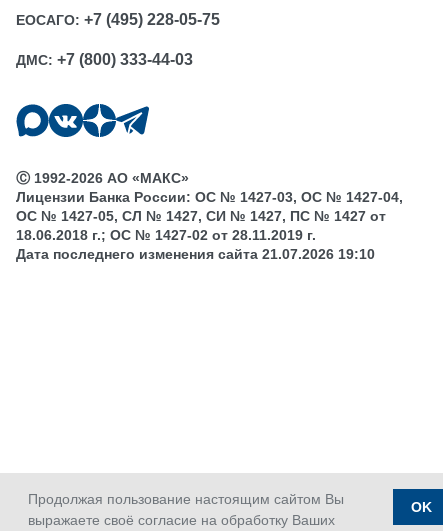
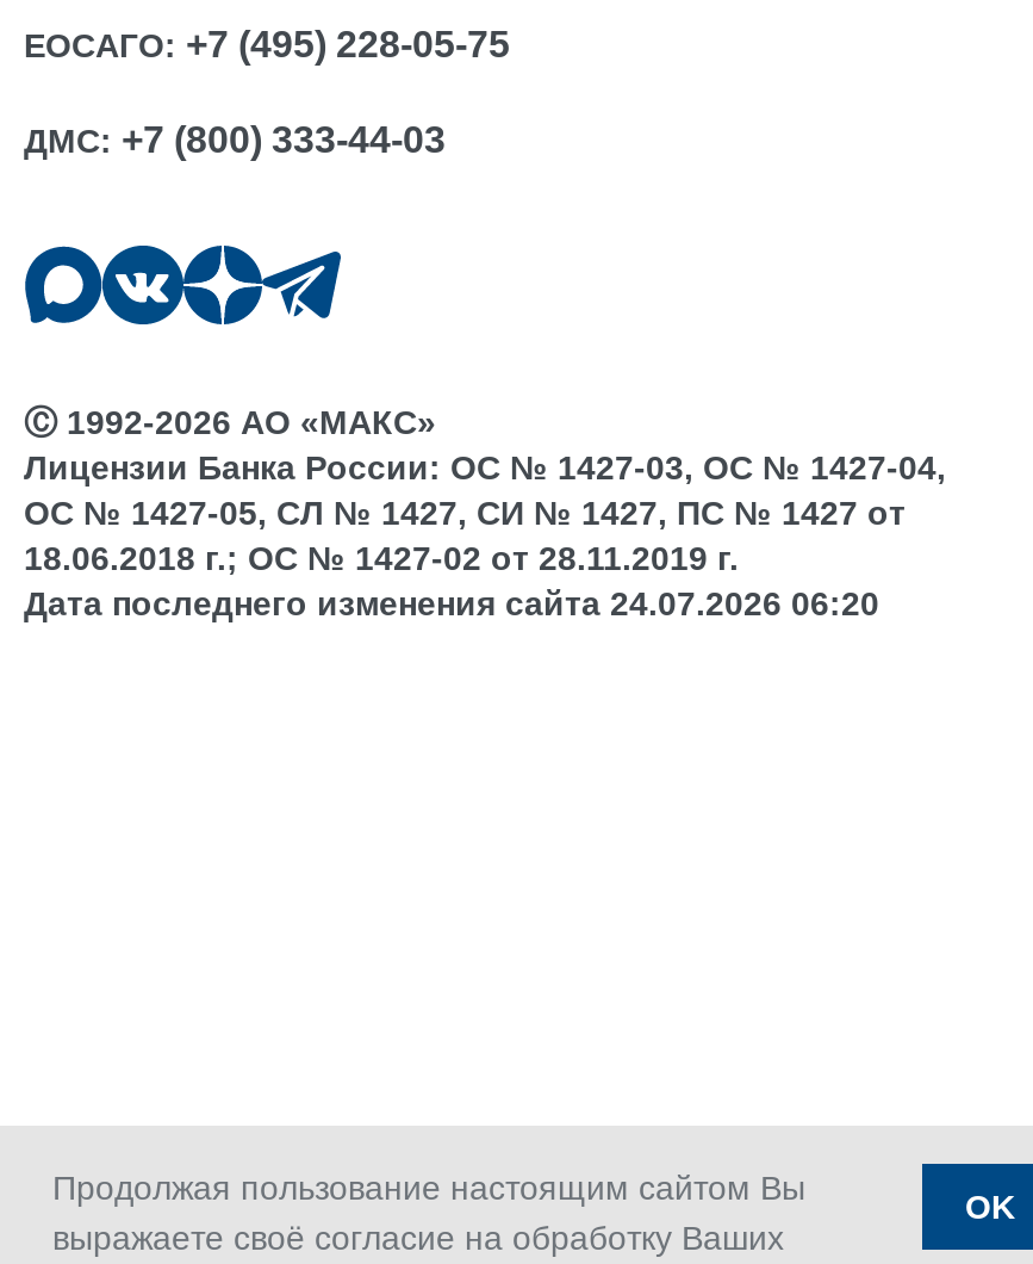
[16,246,375,262] Дата последнего изменения сайта 21.07.2026 19:10 -> [24,585,879,623] Дата последнего изменения сайта 24.07.2026 06:20

